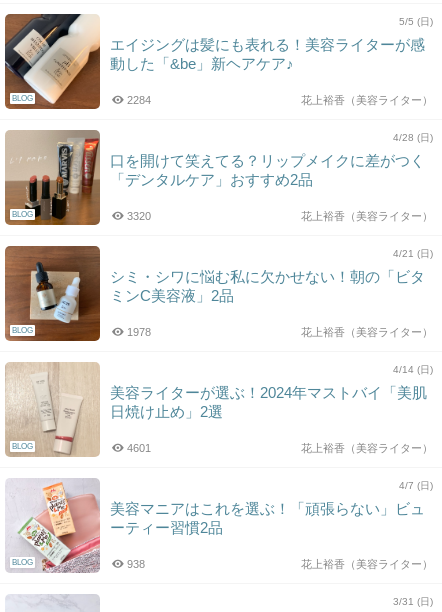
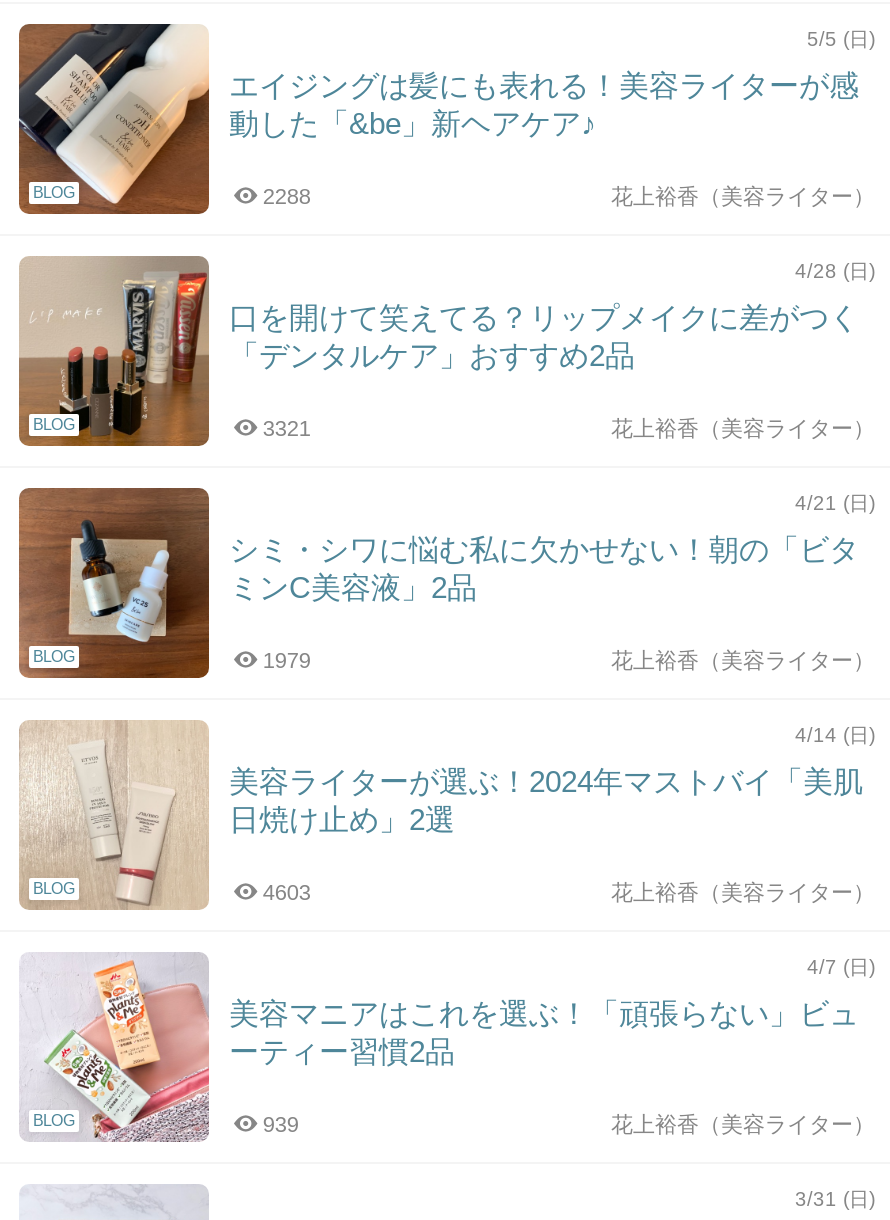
[127,94,151,106] 2284 -> [263,184,311,208] 2288
[127,210,151,222] 3320 -> [263,416,311,440] 3321
[127,326,151,338] 1978 -> [263,648,311,672] 1979
[127,442,151,454] 4601 -> [263,880,311,904] 4603
[127,558,145,570] 938 -> [263,1112,299,1136] 939

